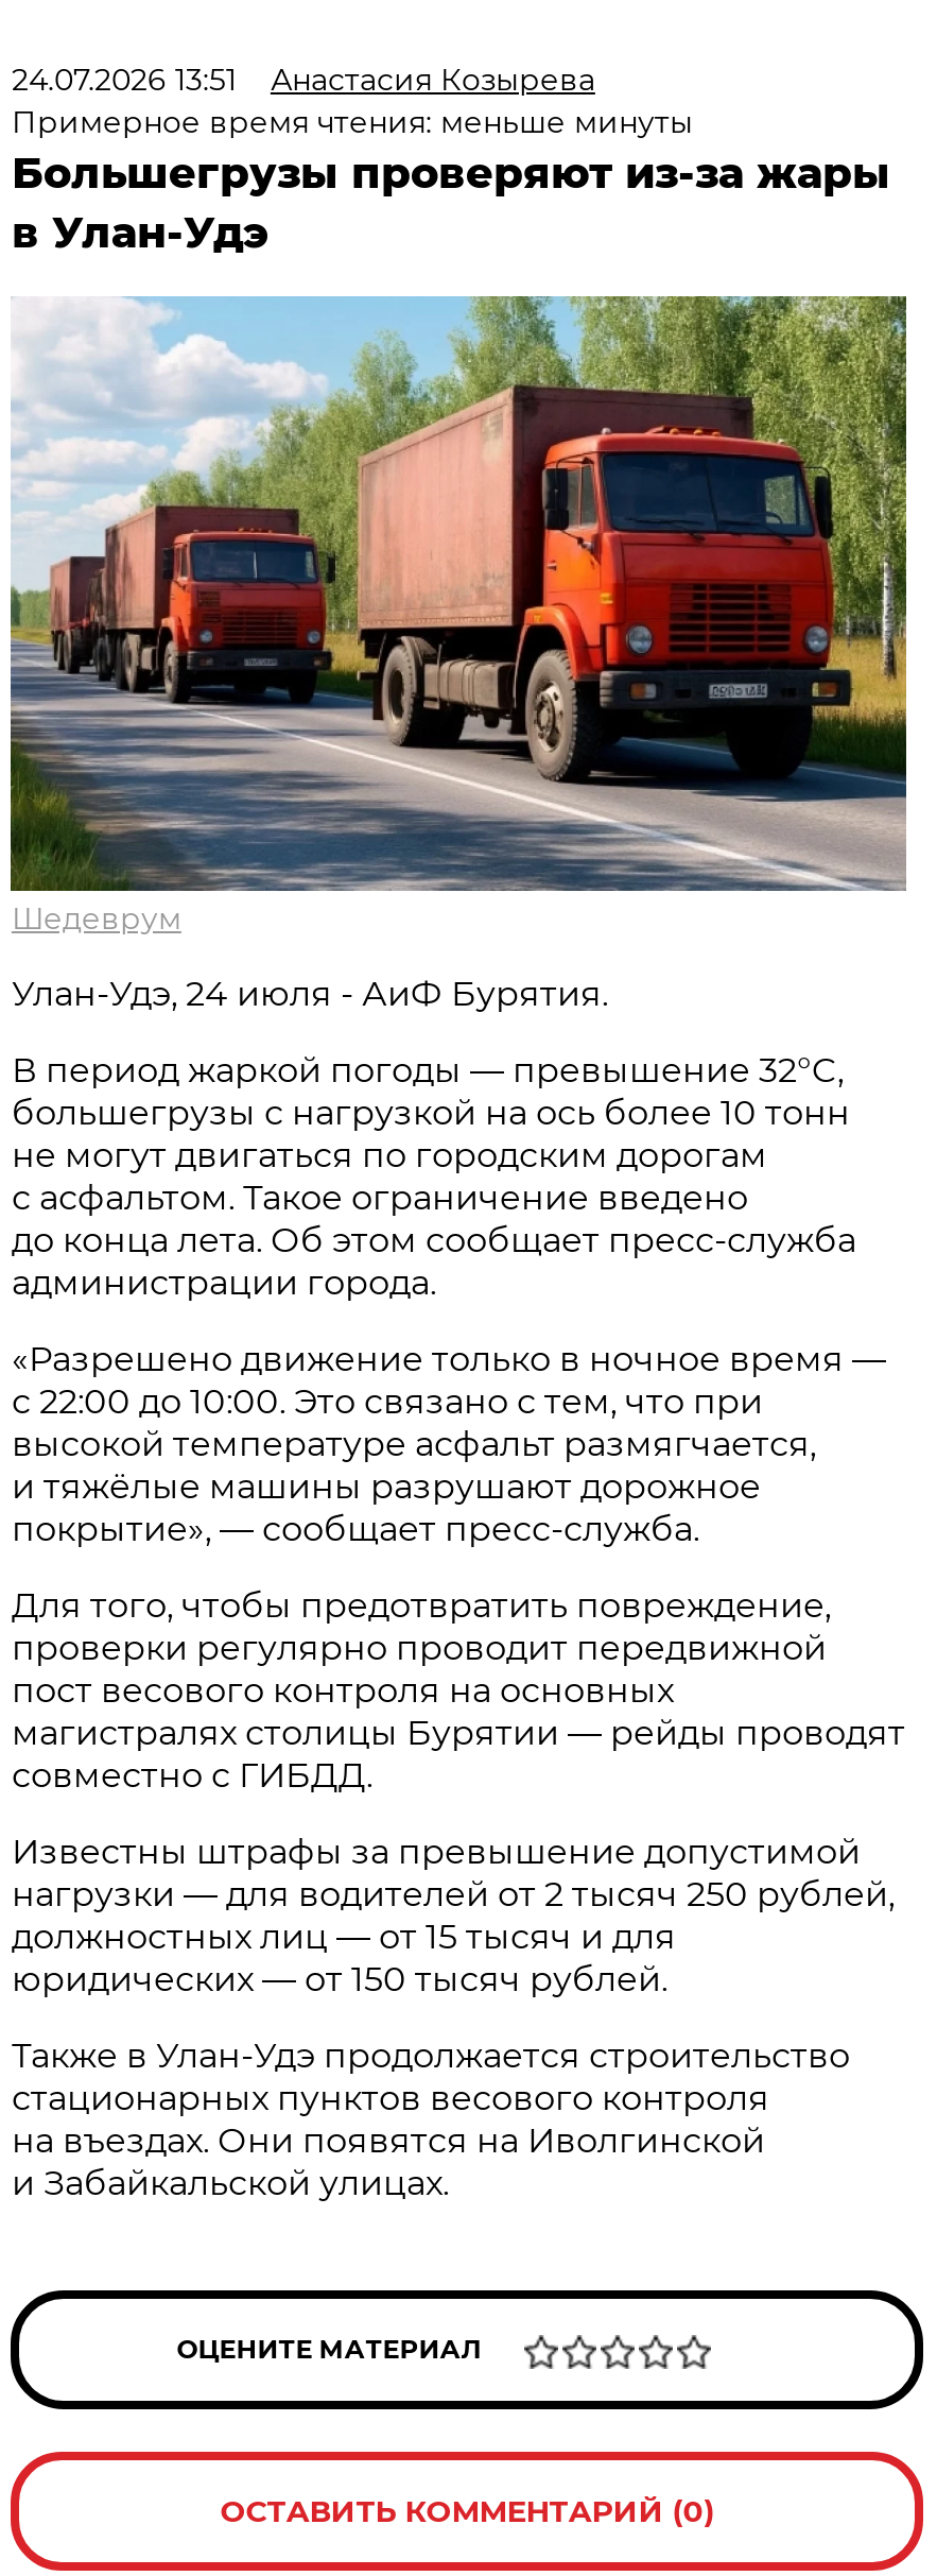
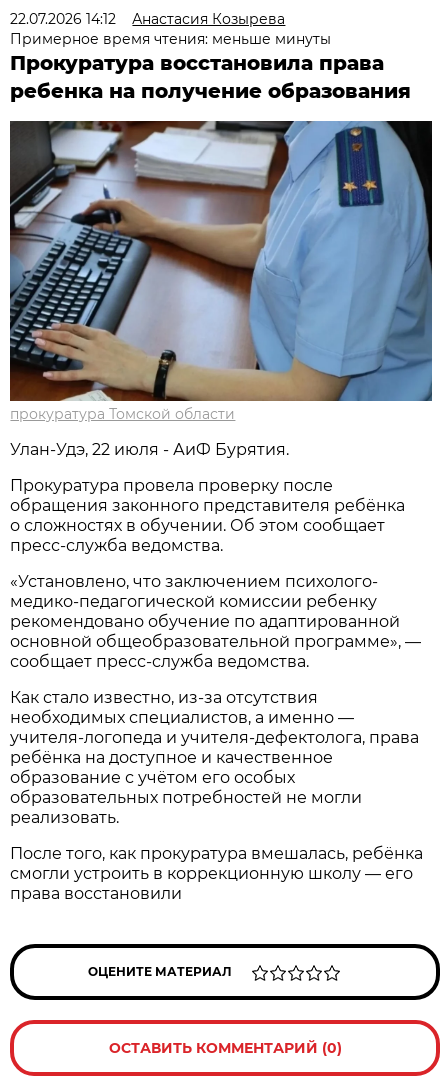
[11,61,595,99] 24.07.2026 13:51 Анастасия Козырева -> [10,10,285,28] 22.07.2026 14:12 Анастасия Козырева
[11,148,890,258] Большегрузы проверяют из-за жары | в Улан-Удэ -> [10,51,411,103] Прокуратура восстановила права | ребенка на получение образования
[11,294,908,2203] [image] | Шедеврум | Улан-Удэ, 24 июля - АиФ Бурятия. | В период жаркой погоды — превышение 32°C, | большегрузы с нагрузкой на ось более 10 тонн | не могут двигаться по городским дорогам | с асфальтом. Такое ограничение введено | до конца лета. Об этом сообщает пресс-служба | администрации города. | «Разрешено движение только в ночное время — | с 22:00 до 10:00. Это связано с тем, что при | высокой температуре асфальт размягчается, | и тяжёлые машины разрушают дорожное | покрытие», — сообщает пресс-служба. | Для того, чтобы предотвратить повреждение, | проверки регулярно проводит передвижной | пост весового контроля на основных | магистралях столицы Бурятии — рейды проводят | совместно с ГИБДД. | Известны штрафы за превышение допустимой | нагрузки — для водителей от 2 тысяч 250 рублей, | должностных лиц — от 15 тысяч и для | юридических — от 150 тысяч рублей. | Также в Улан-Удэ продолжается строительство | стационарных пунктов весового контроля | на въездах. Они появятся на Иволгинской | и Забайкальской улицах. -> [9,120,433,903] [image] | прокуратура Томской области | Улан-Удэ, 22 июля - АиФ Бурятия. | Прокуратура провела проверку после | обращения законного представителя ребёнка | о сложностях в обучении. Об этом сообщает | пресс-служба ведомства. | «Установлено, что заключением психолого- | медико-педагогической комиссии ребенку | рекомендовано обучение по адаптированной | основной общеобразовательной программе», — | сообщает пресс-служба ведомства. | Как стало известно, из-за отсутствия | необходимых специалистов, а именно — | учителя-логопеда и учителя-дефектолога, права | ребёнка на доступное и качественное | образование с учётом его особых | образовательных потребностей не могли | реализовать. | После того, как прокуратура вмешалась, ребёнка | смогли устроить в коррекционную школу — его | права восстановили

